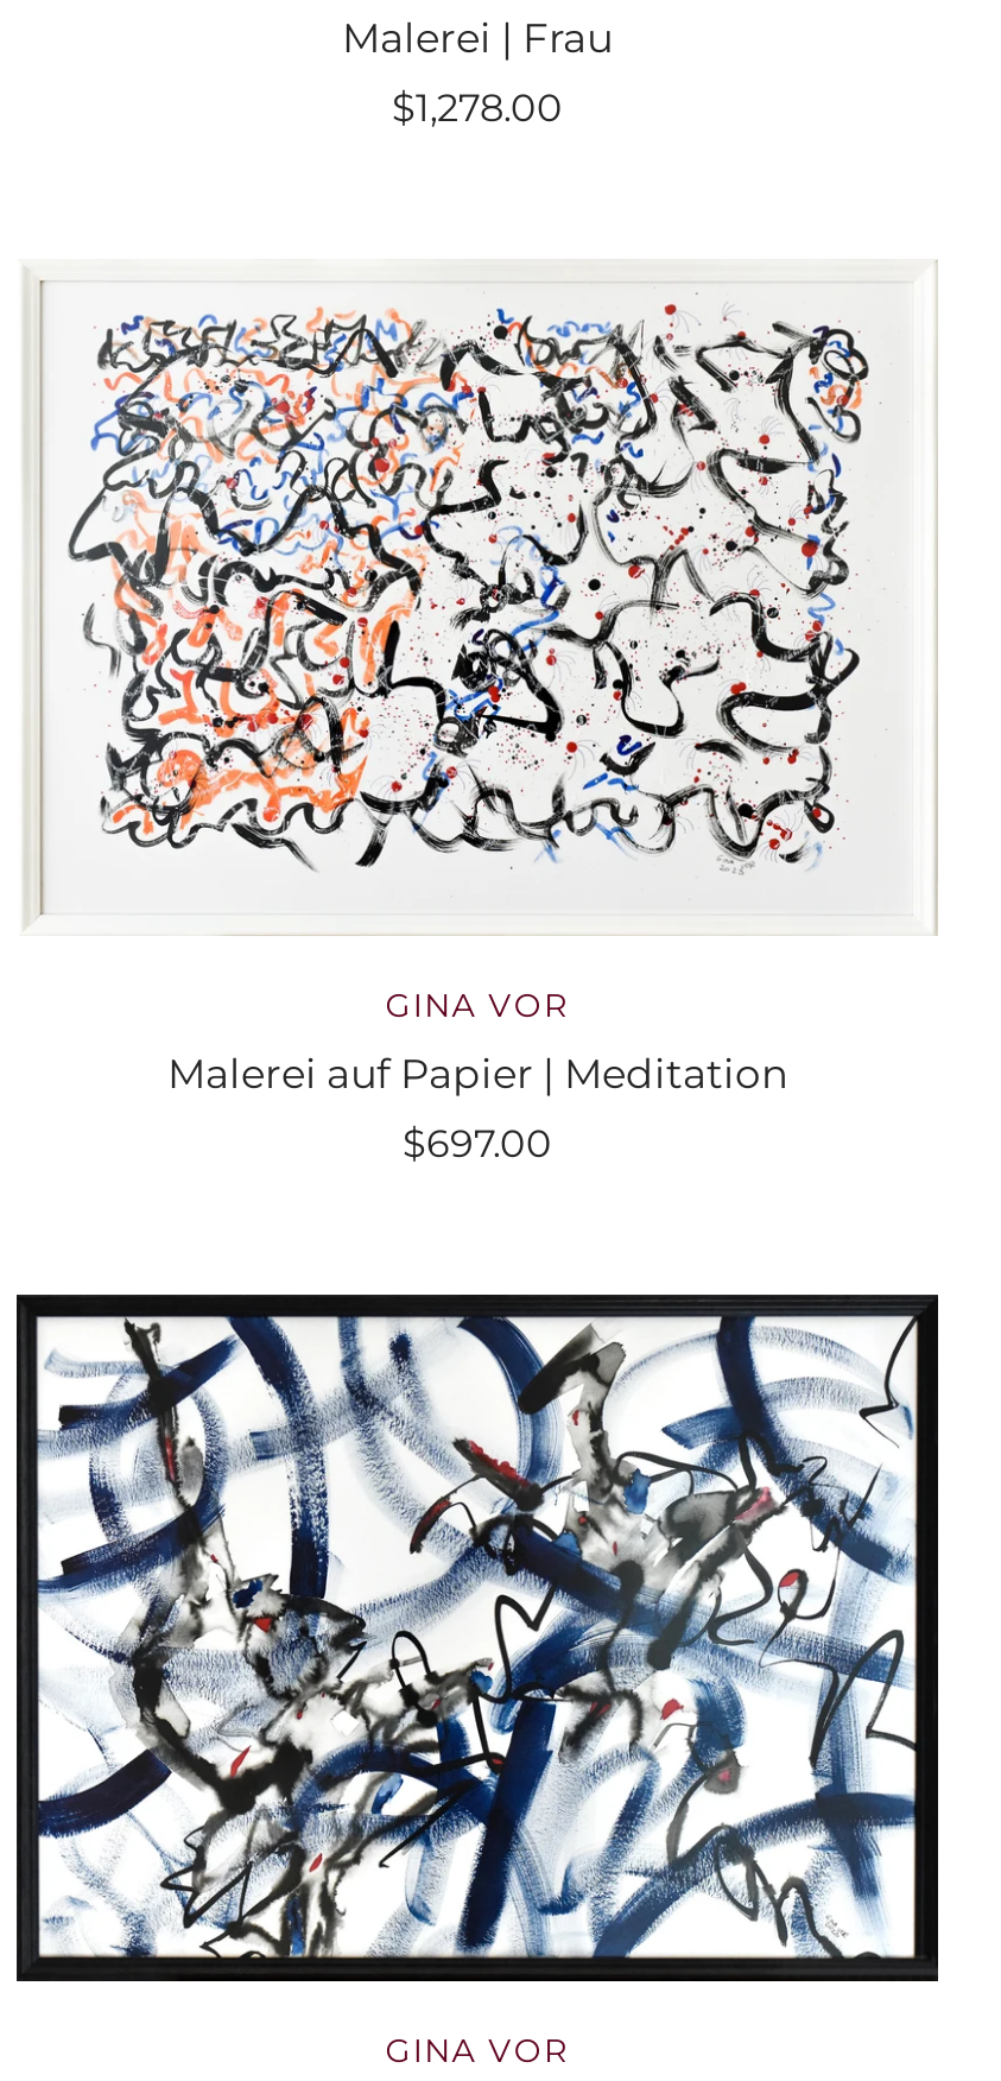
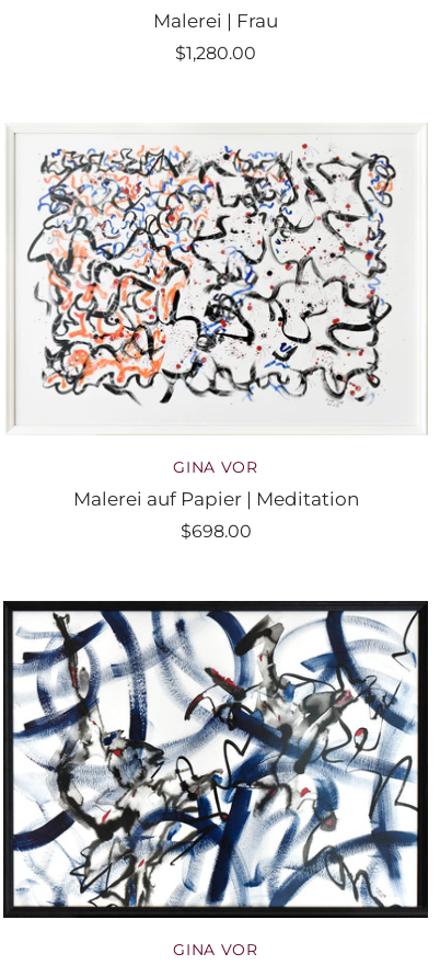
[392,85,563,130] $1,278.00 -> [175,42,256,63] $1,280.00
[403,1122,552,1168] $697.00 -> [180,521,251,542] $698.00

